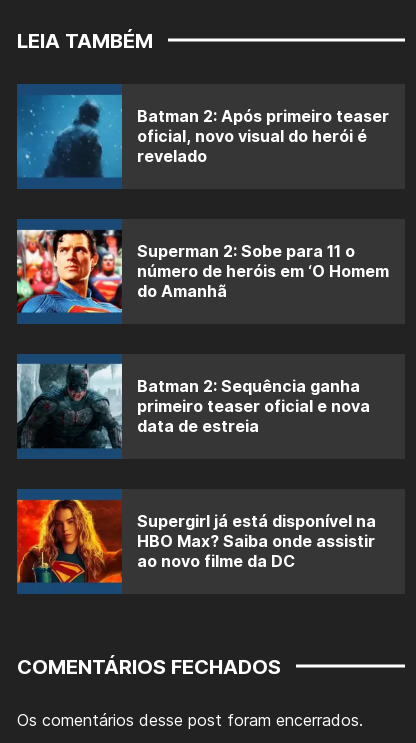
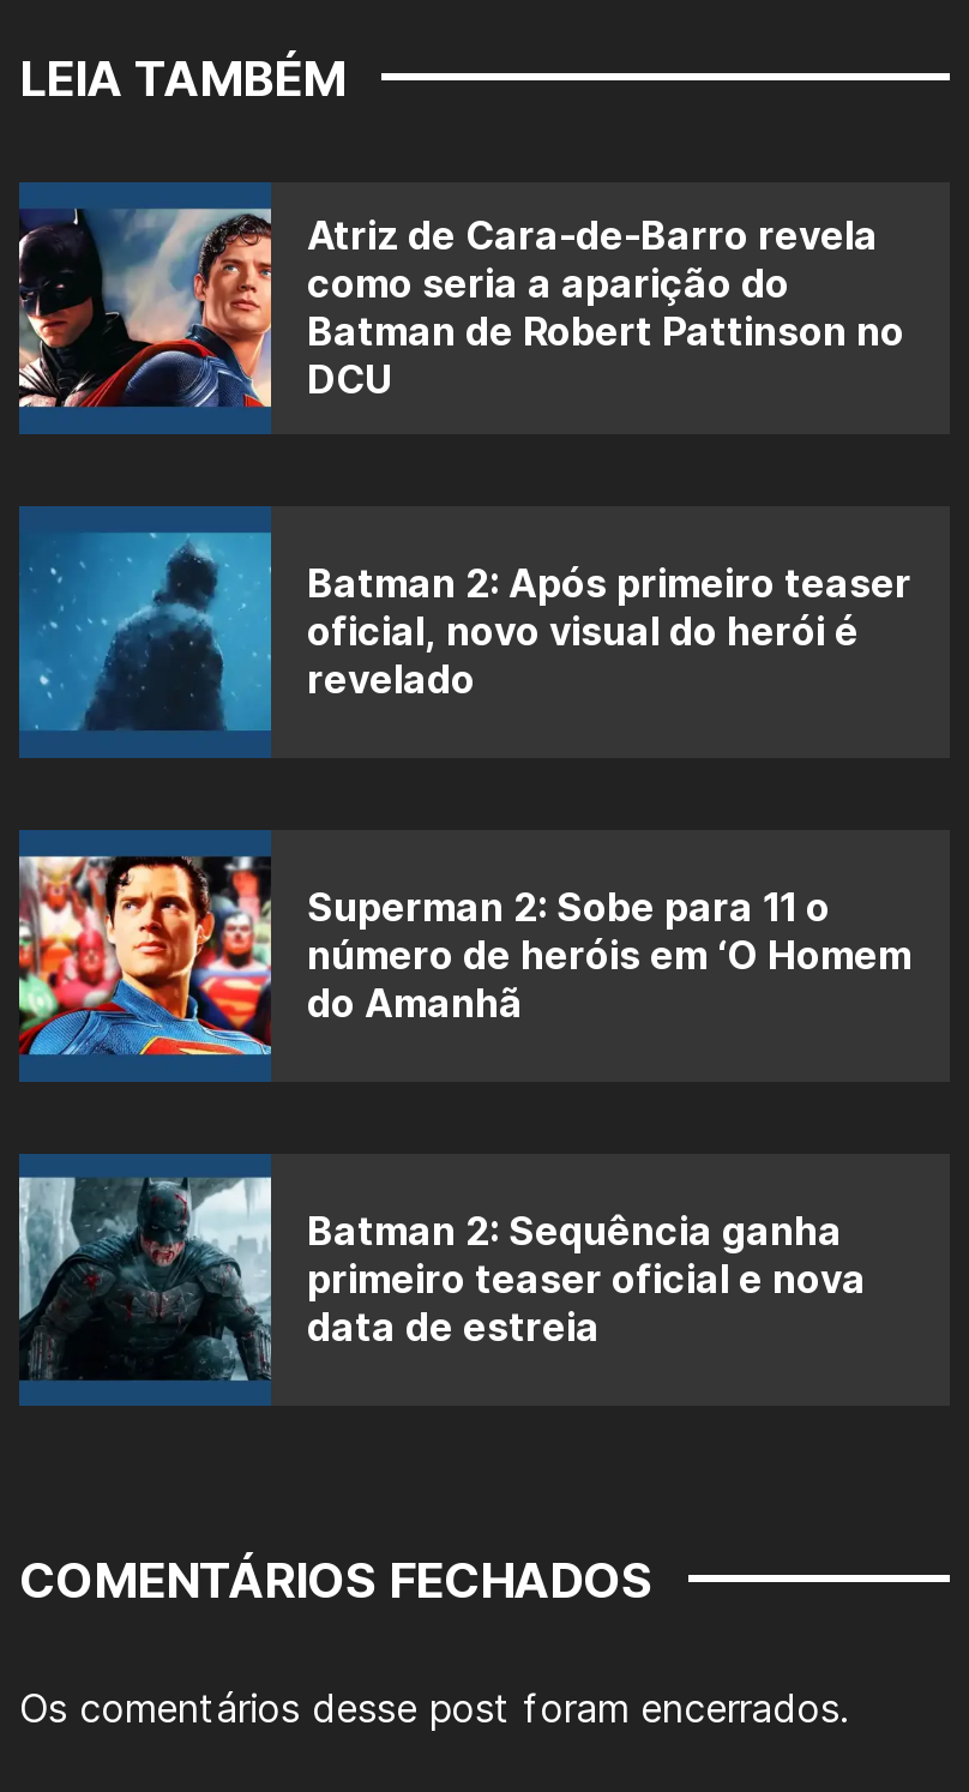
none -> [17,206,904,410] [image] | Atriz de Cara-de-Barro revela | como seria a aparição do | Batman de Robert Pattinson no | DCU
moved [17,93,389,436] -> [19,528,911,1352]: [image] | Batman 2: Após primeiro teaser | oficial, novo visual do herói é | ... | primeiro teaser oficial e nova | data de estreia
[16,499,376,584] [image] | Supergirl já está disponível na | HBO Max? Saiba onde assistir | ao novo filme da DC -> none

